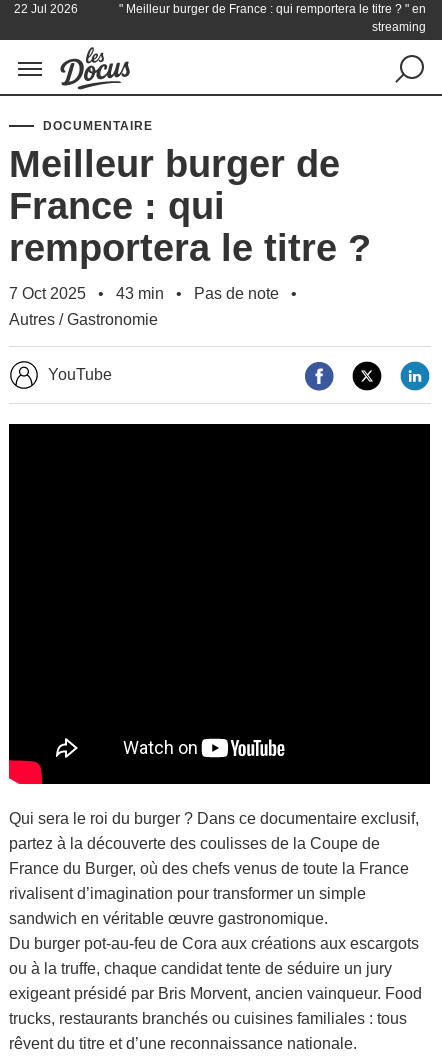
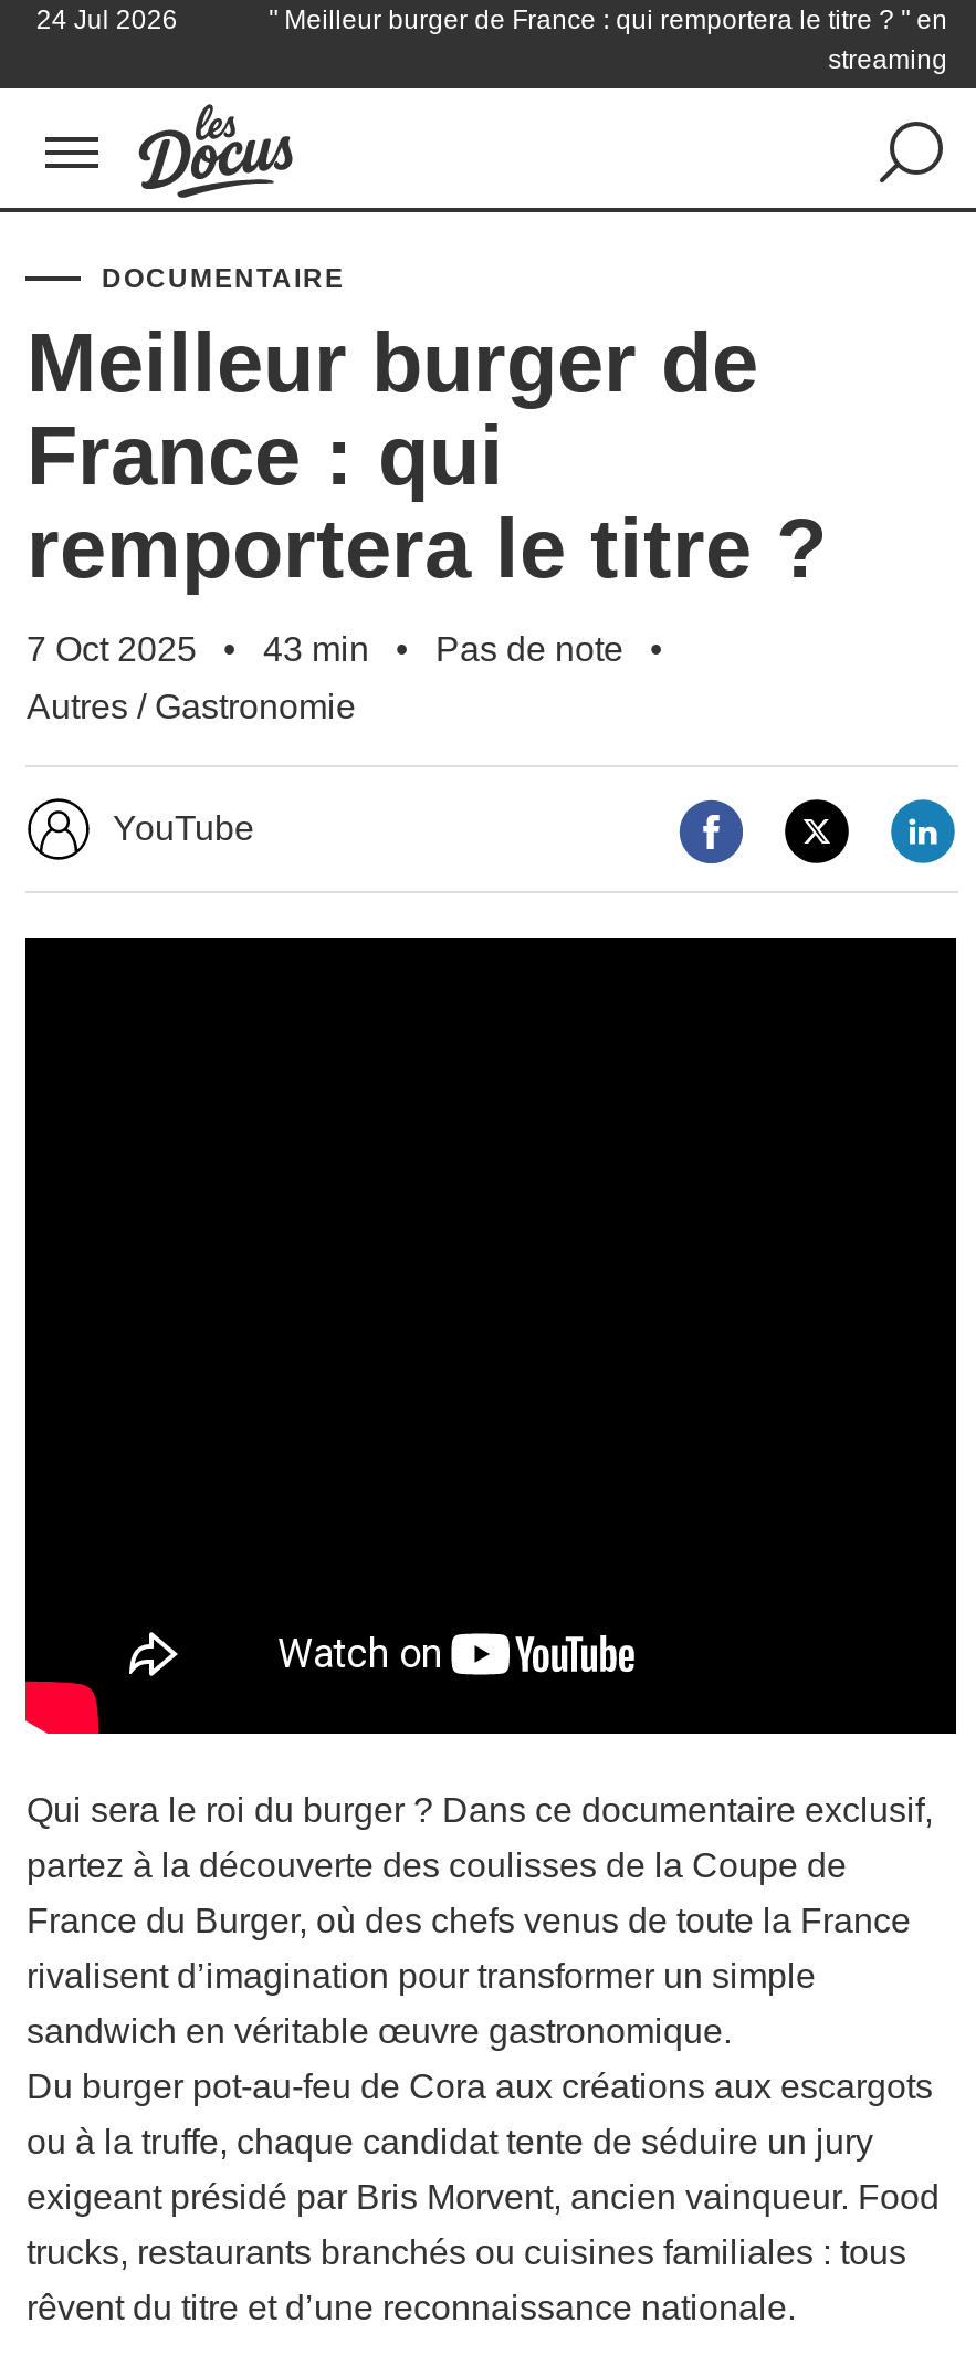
[14,2,78,16] 22 Jul 2026 -> [36,4,178,35] 24 Jul 2026

